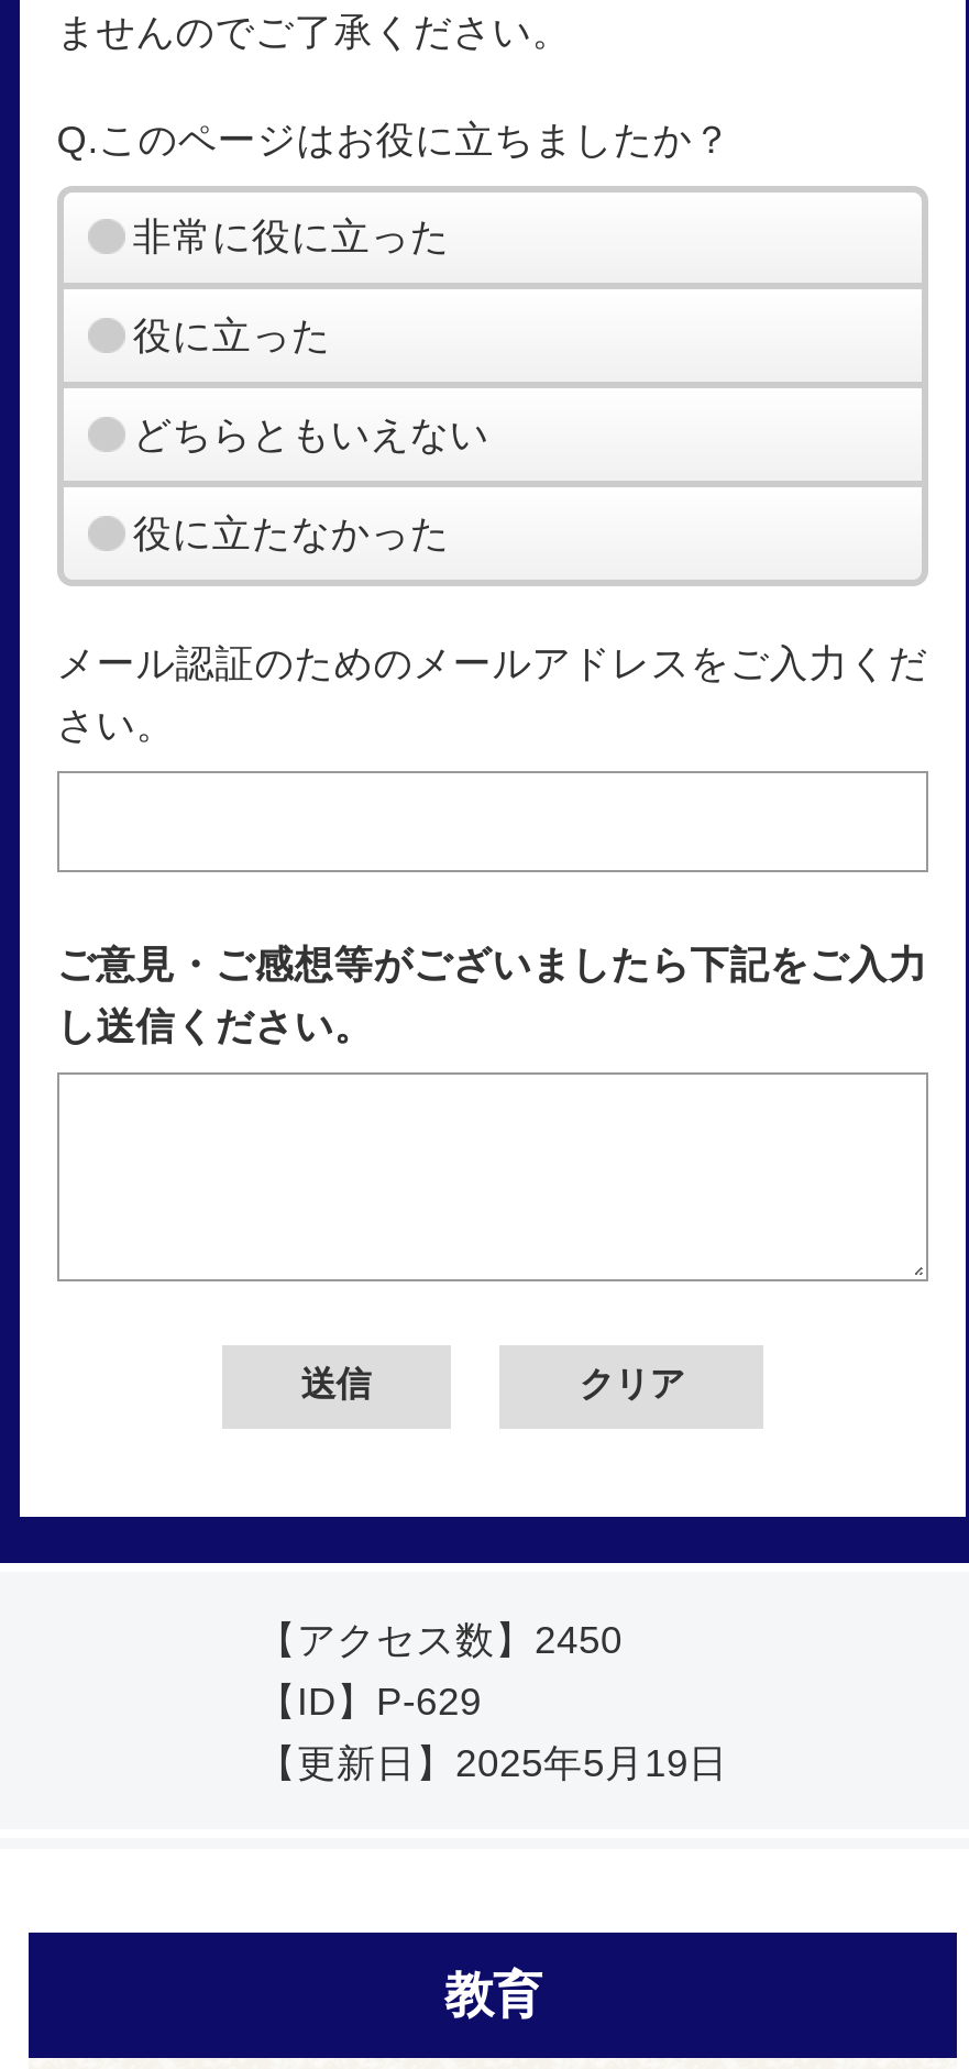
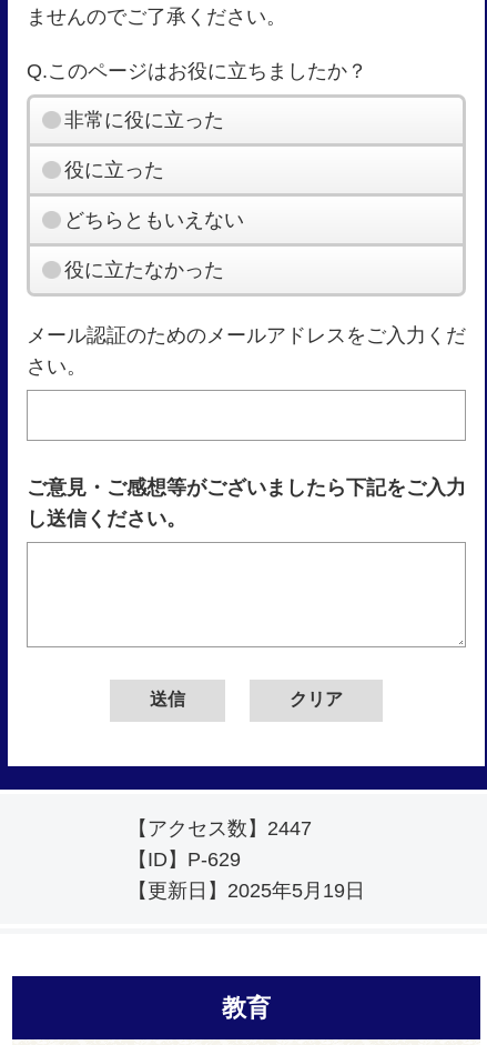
[257,1618,623,1662] 【アクセス数】2450 -> [128,817,312,840] 【アクセス数】2447

